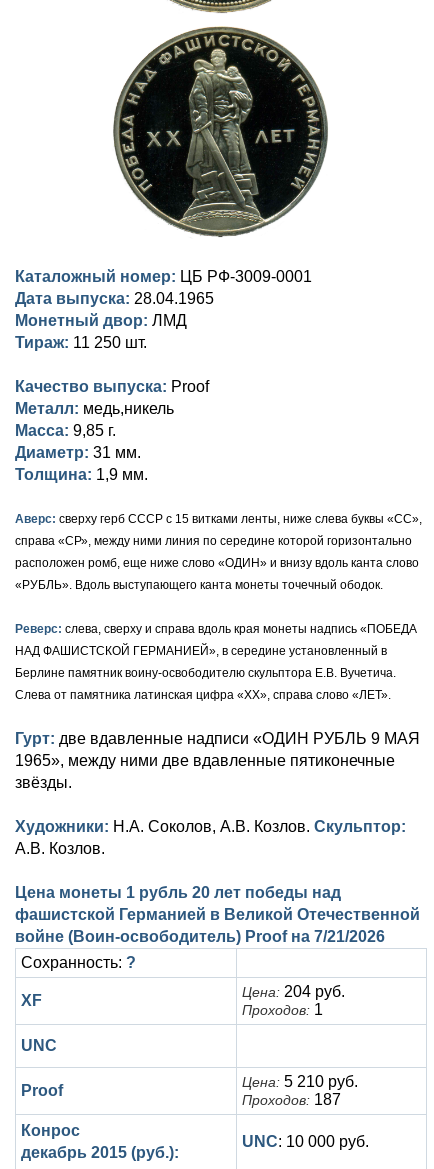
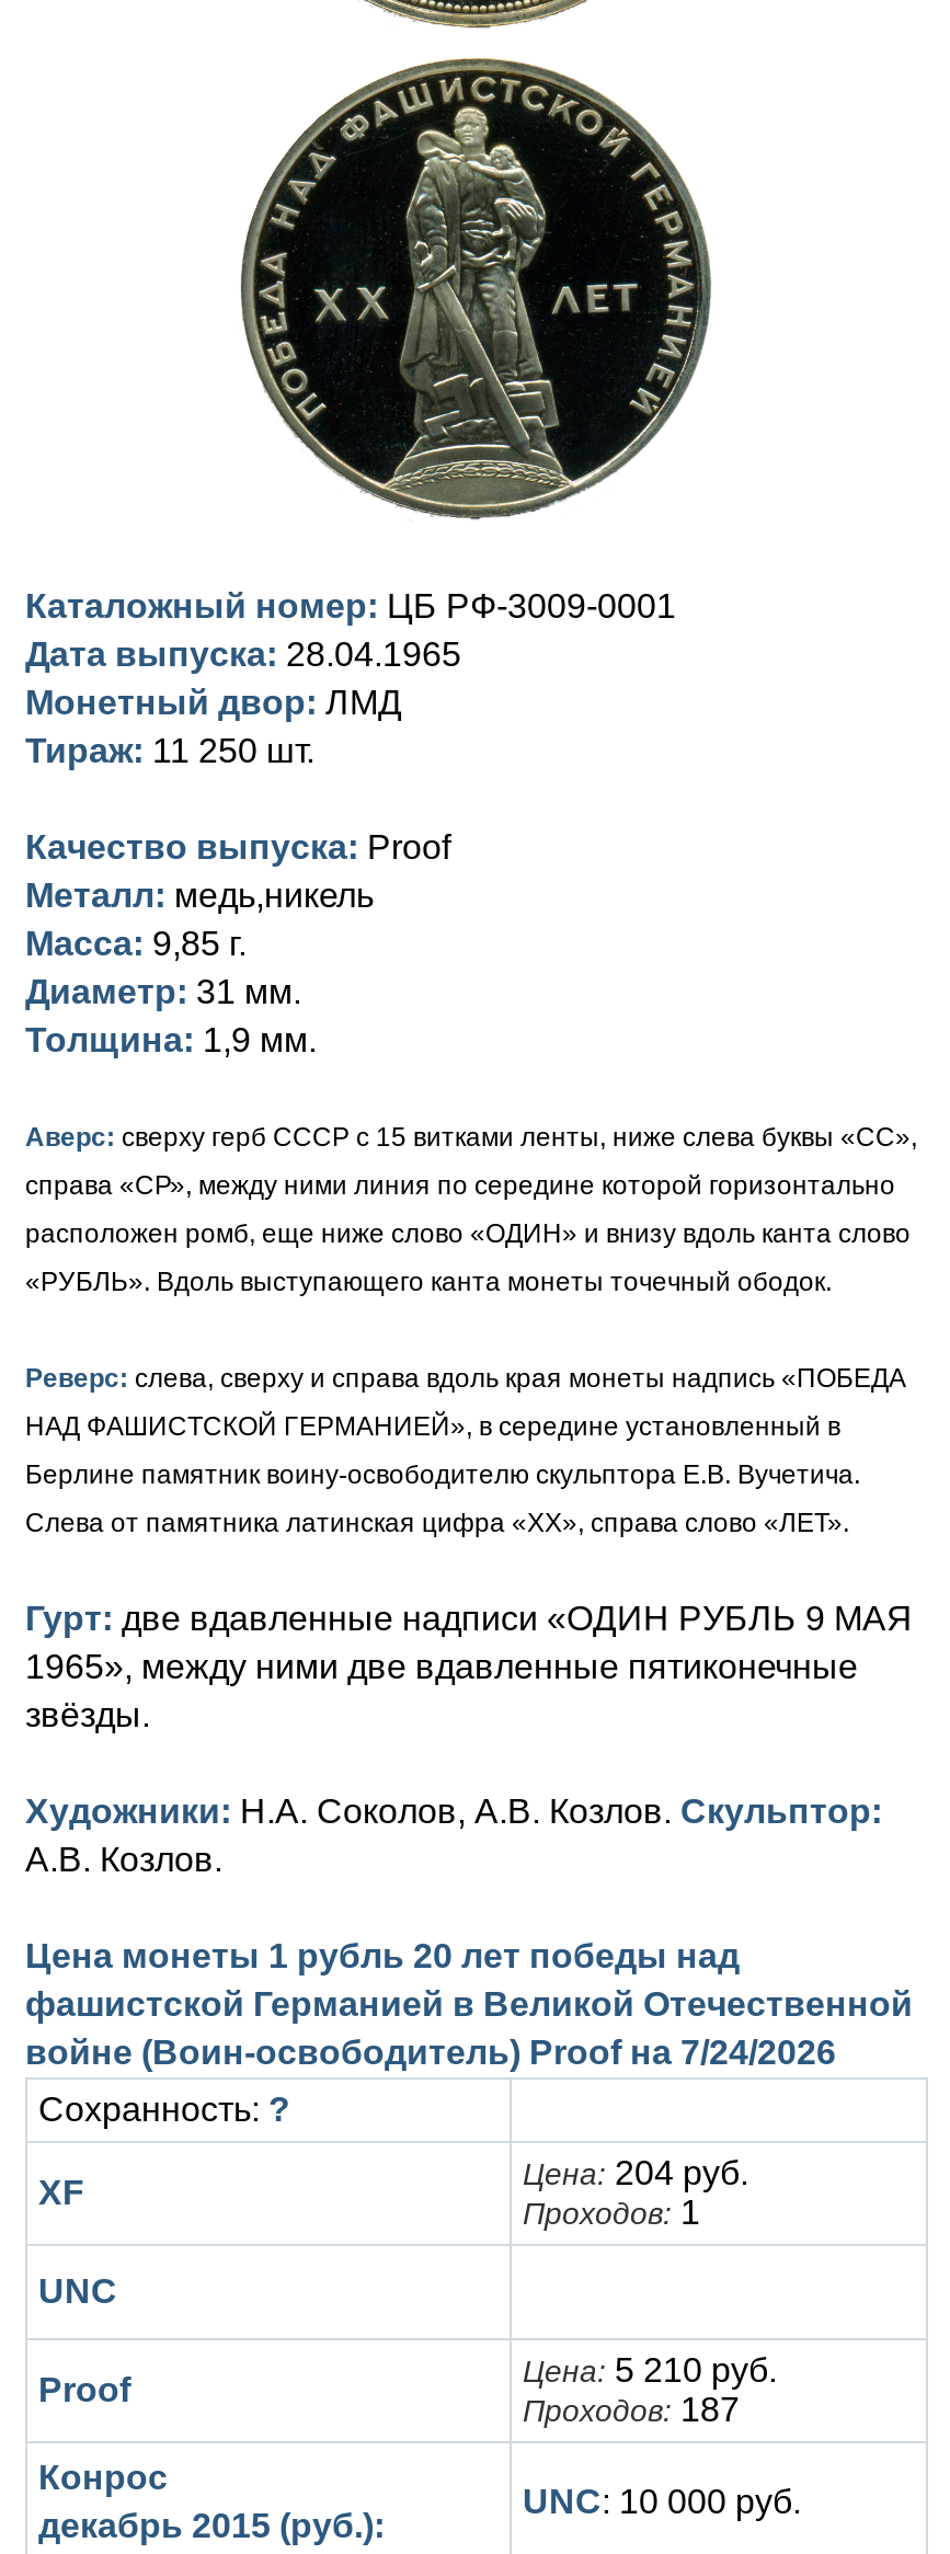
[15,928,385,945] войне (Воин-освободитель) Proof на 7/21/2026 -> [25,2034,836,2071] войне (Воин-освободитель) Proof на 7/24/2026

